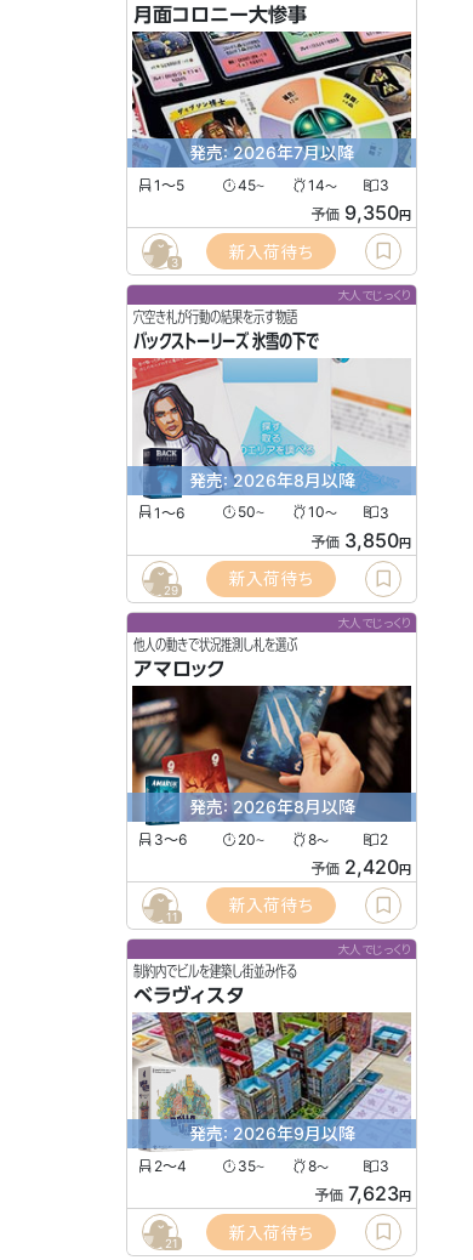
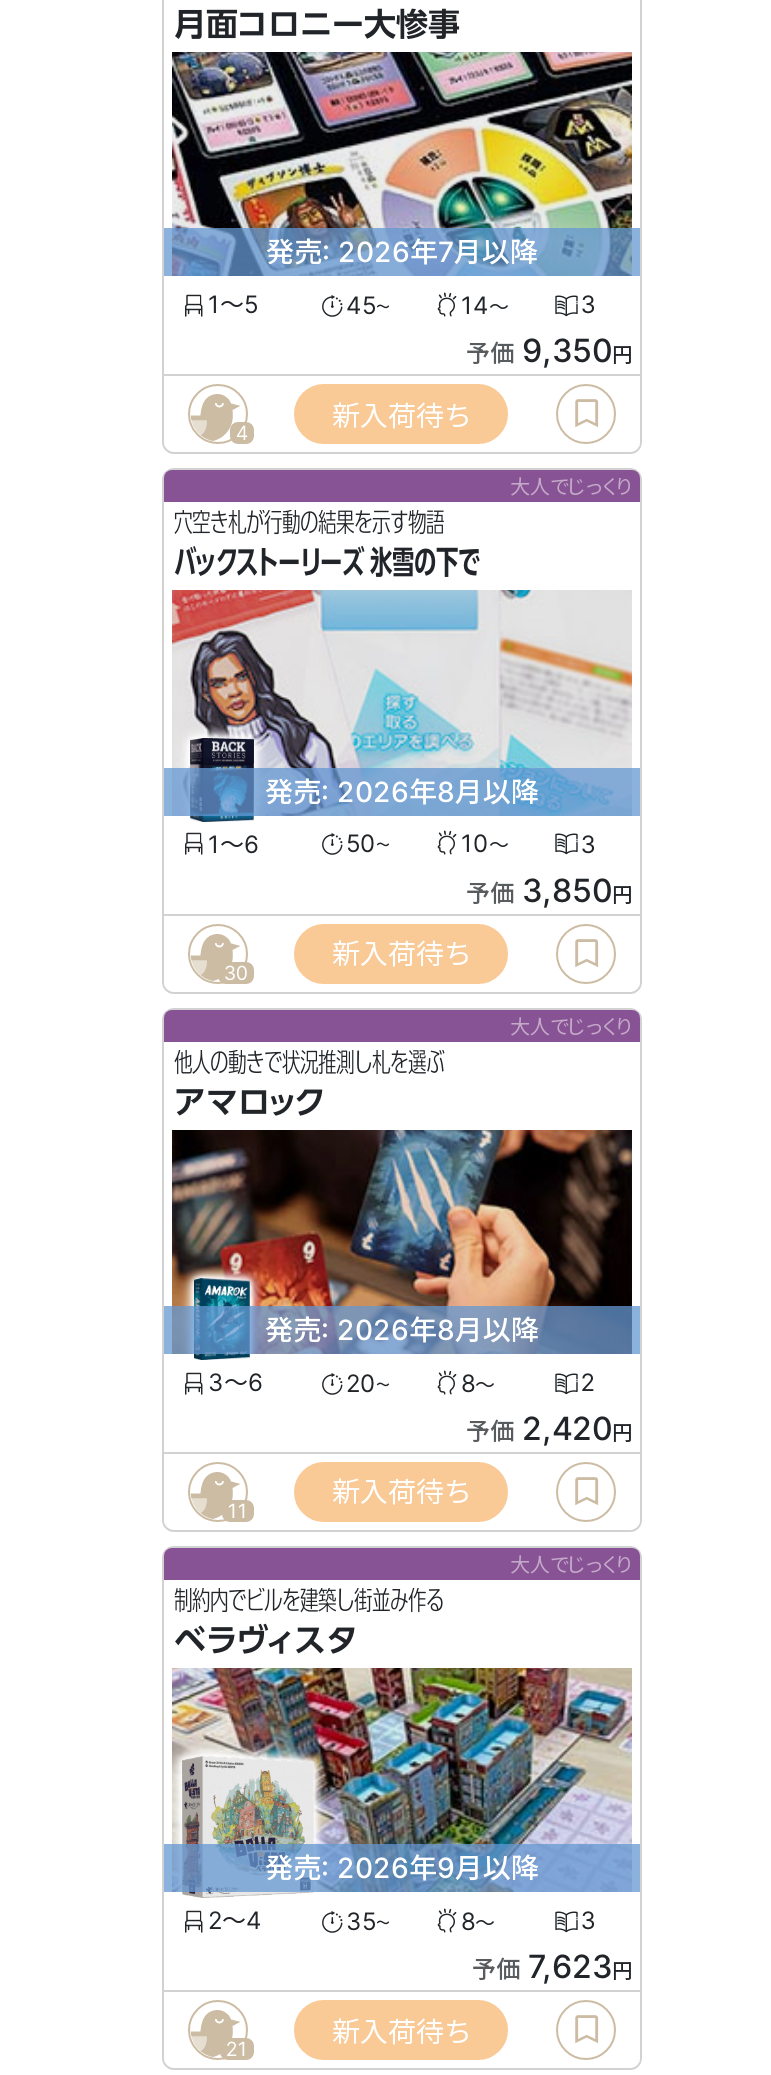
[171,256,178,270] 3 -> [236,422,248,444] 4
[163,583,178,597] 29 -> [224,961,248,983] 30

